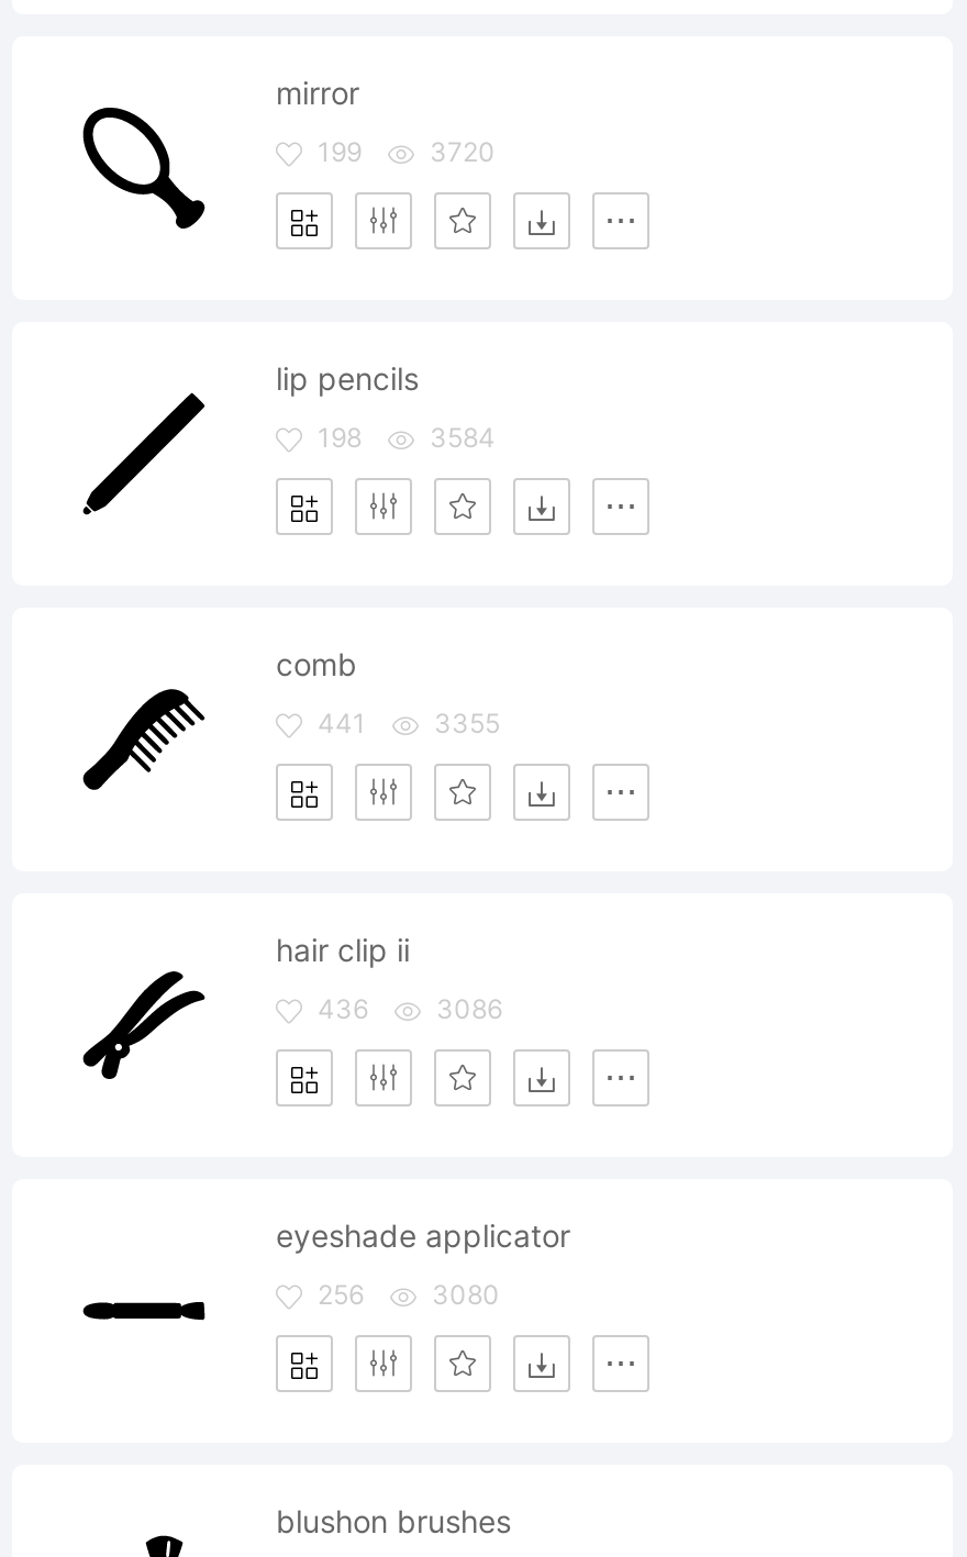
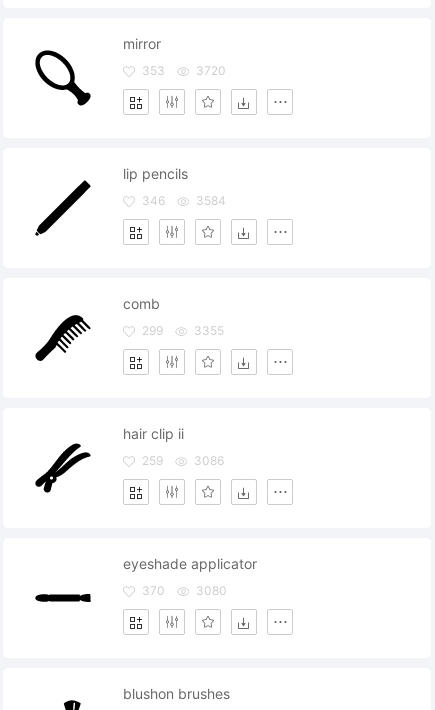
[318,135,362,168] 199 -> [142,63,165,78] 353
[318,421,362,454] 198 -> [142,193,165,208] 346
[318,707,366,739] 441 -> [142,323,163,338] 299
[318,992,368,1025] 436 -> [142,453,163,468] 259
[318,1278,364,1311] 256 -> [142,583,165,598] 370

